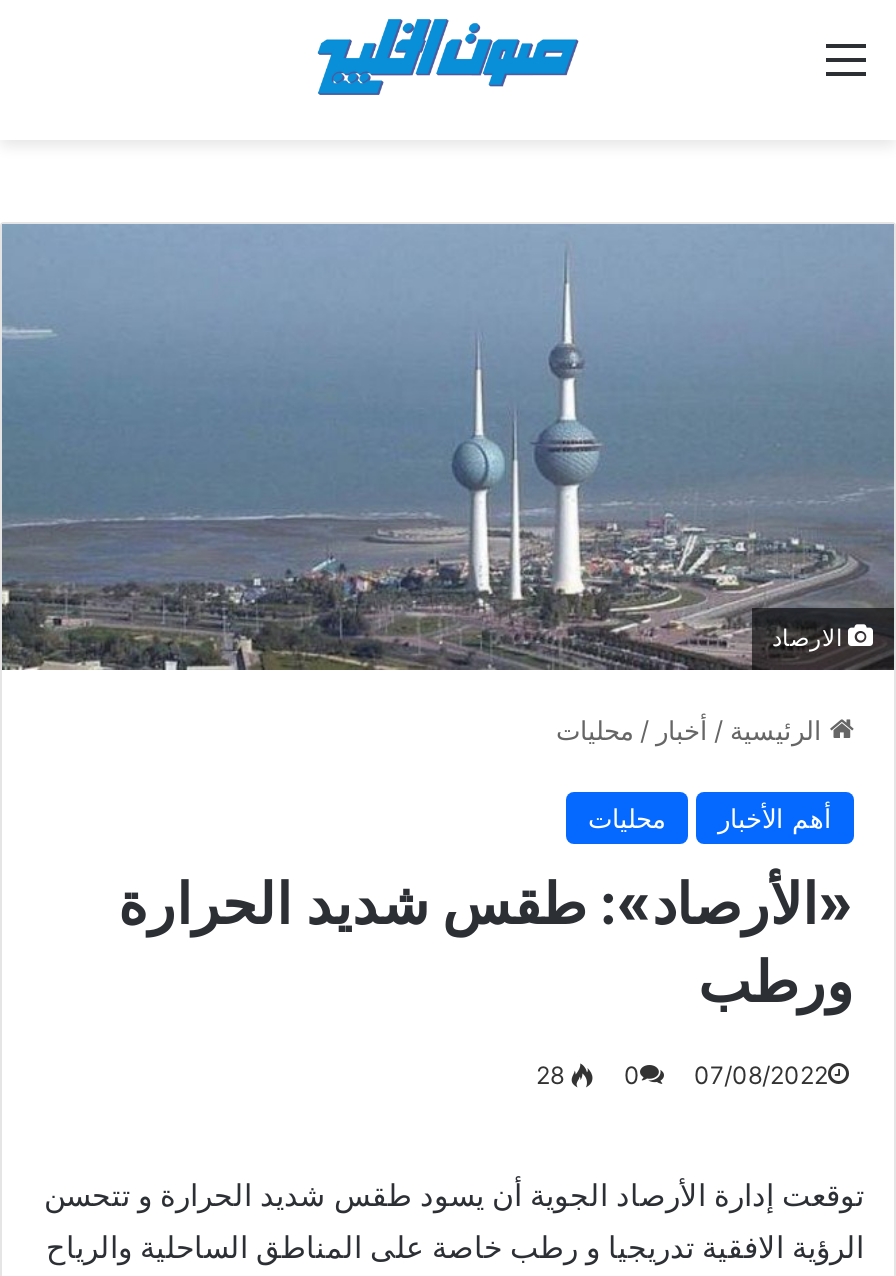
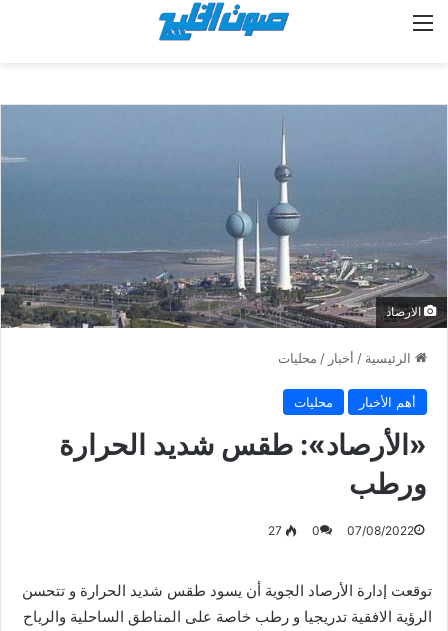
[536,1061,564,1091] 28 -> [268,523,282,538] 27

